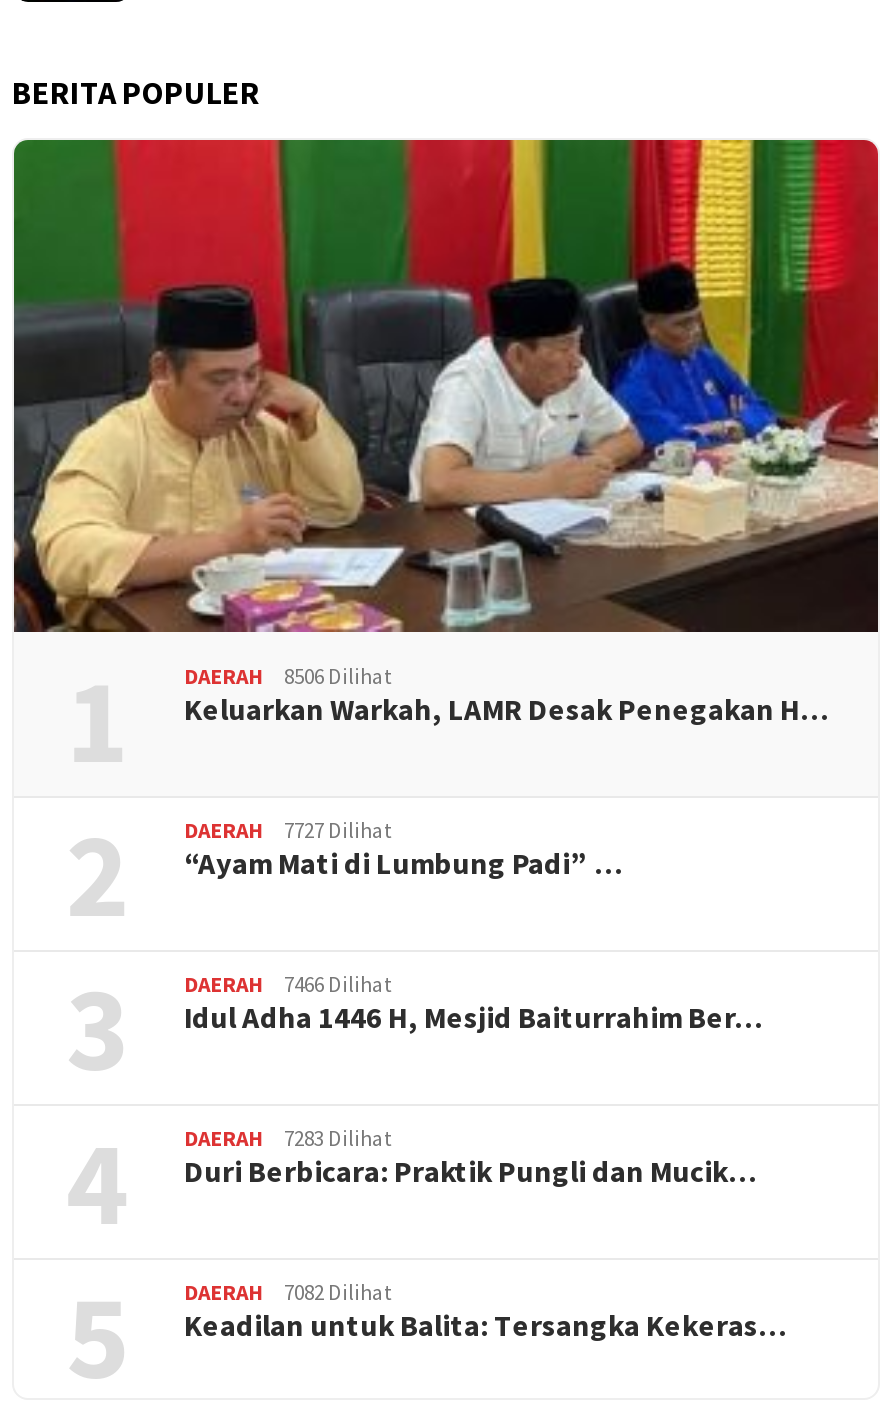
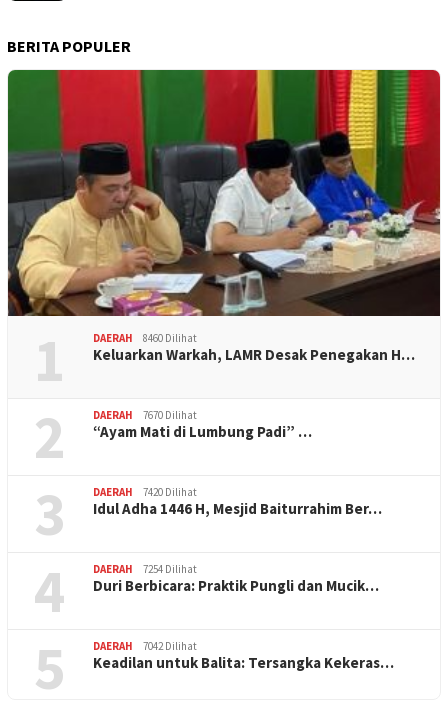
[184,662,392,690] DAERAH 8506 Dilihat -> [93,331,197,345] DAERAH 8460 Dilihat
[184,816,392,844] DAERAH 7727 Dilihat -> [93,408,197,422] DAERAH 7670 Dilihat
[184,970,392,998] DAERAH 7466 Dilihat -> [93,485,197,499] DAERAH 7420 Dilihat
[184,1124,392,1152] DAERAH 7283 Dilihat -> [93,562,197,576] DAERAH 7254 Dilihat
[184,1278,392,1306] DAERAH 7082 Dilihat -> [93,639,197,653] DAERAH 7042 Dilihat

